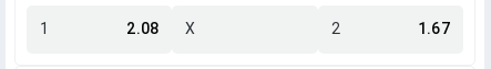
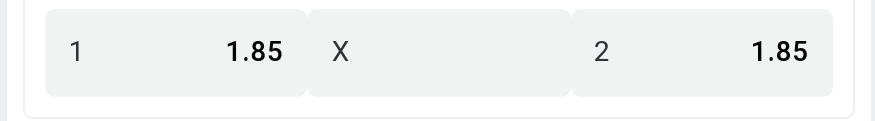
[127,20,196,37] 2.08 X -> [226,35,350,67] 1.85 X
[418,20,450,37] 1.67 -> [751,35,809,67] 1.85

